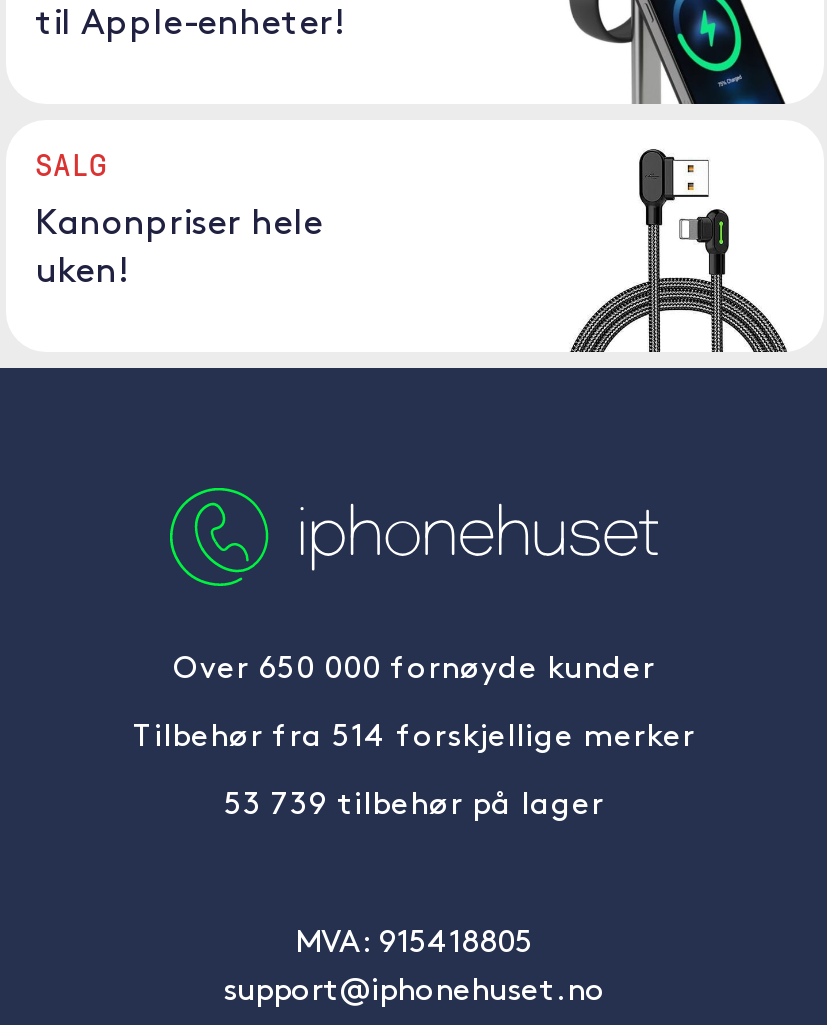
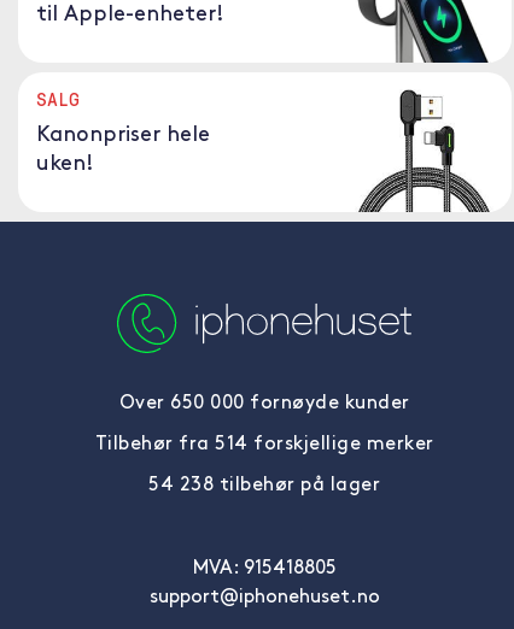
[224,790,604,822] 53 739 tilbehør på lager -> [148,476,380,495] 54 238 tilbehør på lager

